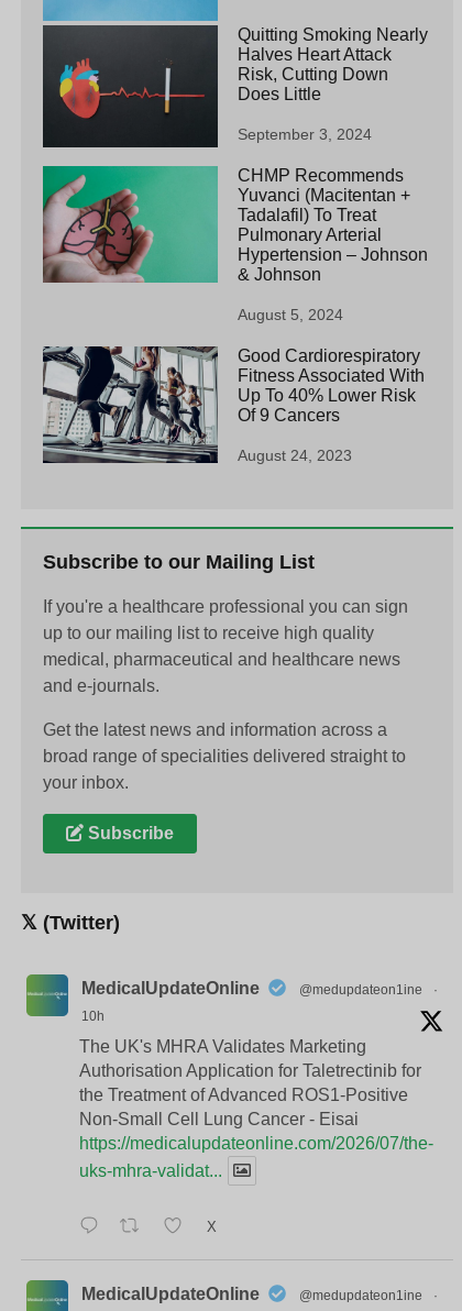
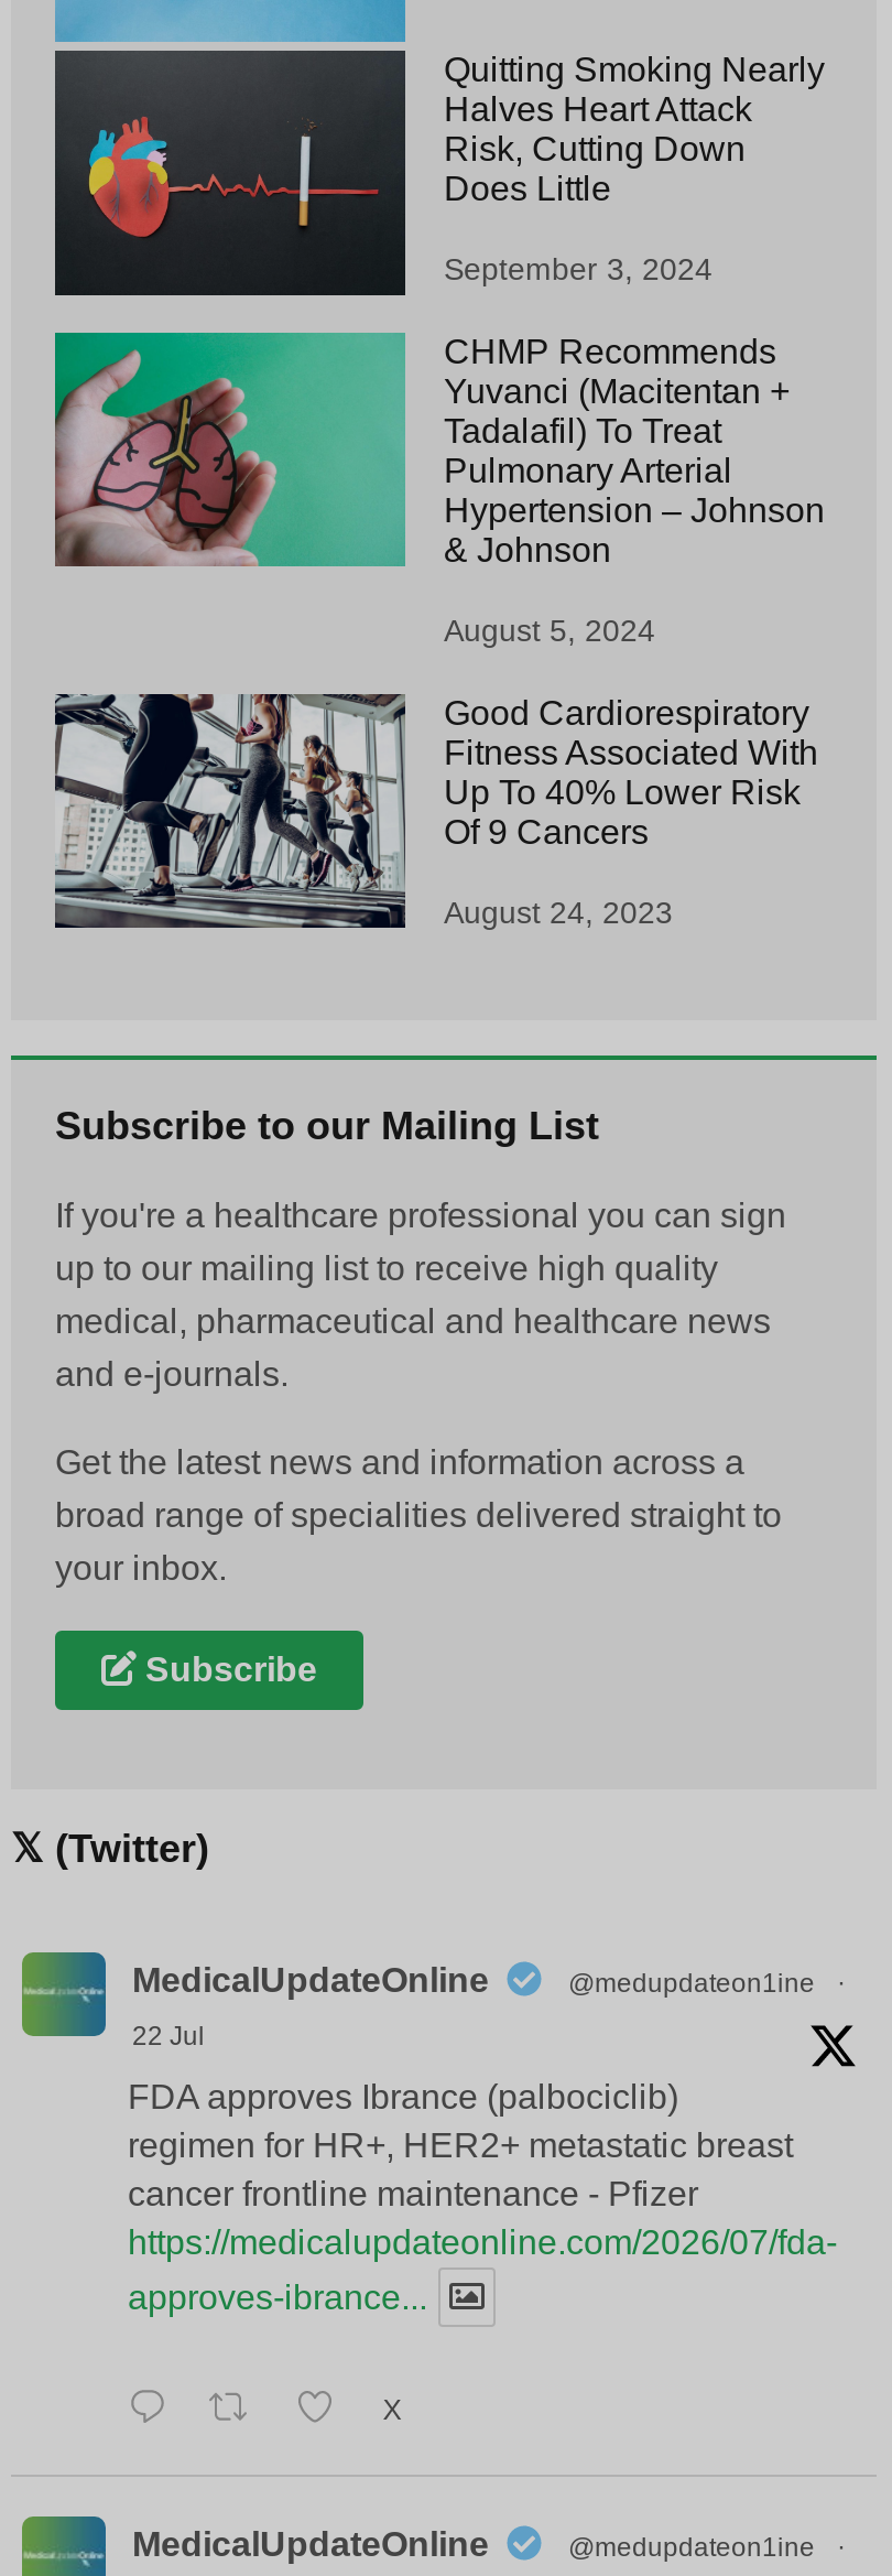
[81,1009,105,1024] 10h -> [132,2021,205,2052] 22 Jul
[79,1037,433,1153] The UK's MHRA Validates Marketing | Authorisation Application for Taletrectinib for | the Treatment of Advanced ROS1-Positive | Non-Small Cell Lung Cancer - Eisai | https://medicalupdateonline.com/2026/07/the- -> [128,2078,837,2261] FDA approves Ibrance (palbociclib) | regimen for HR+, HER2+ metastatic breast | cancer frontline maintenance - Pfizer | https://medicalupdateonline.com/2026/07/fda-
[79,1162,222,1180] uks-mhra-validat... -> [128,2279,427,2316] approves-ibrance...

